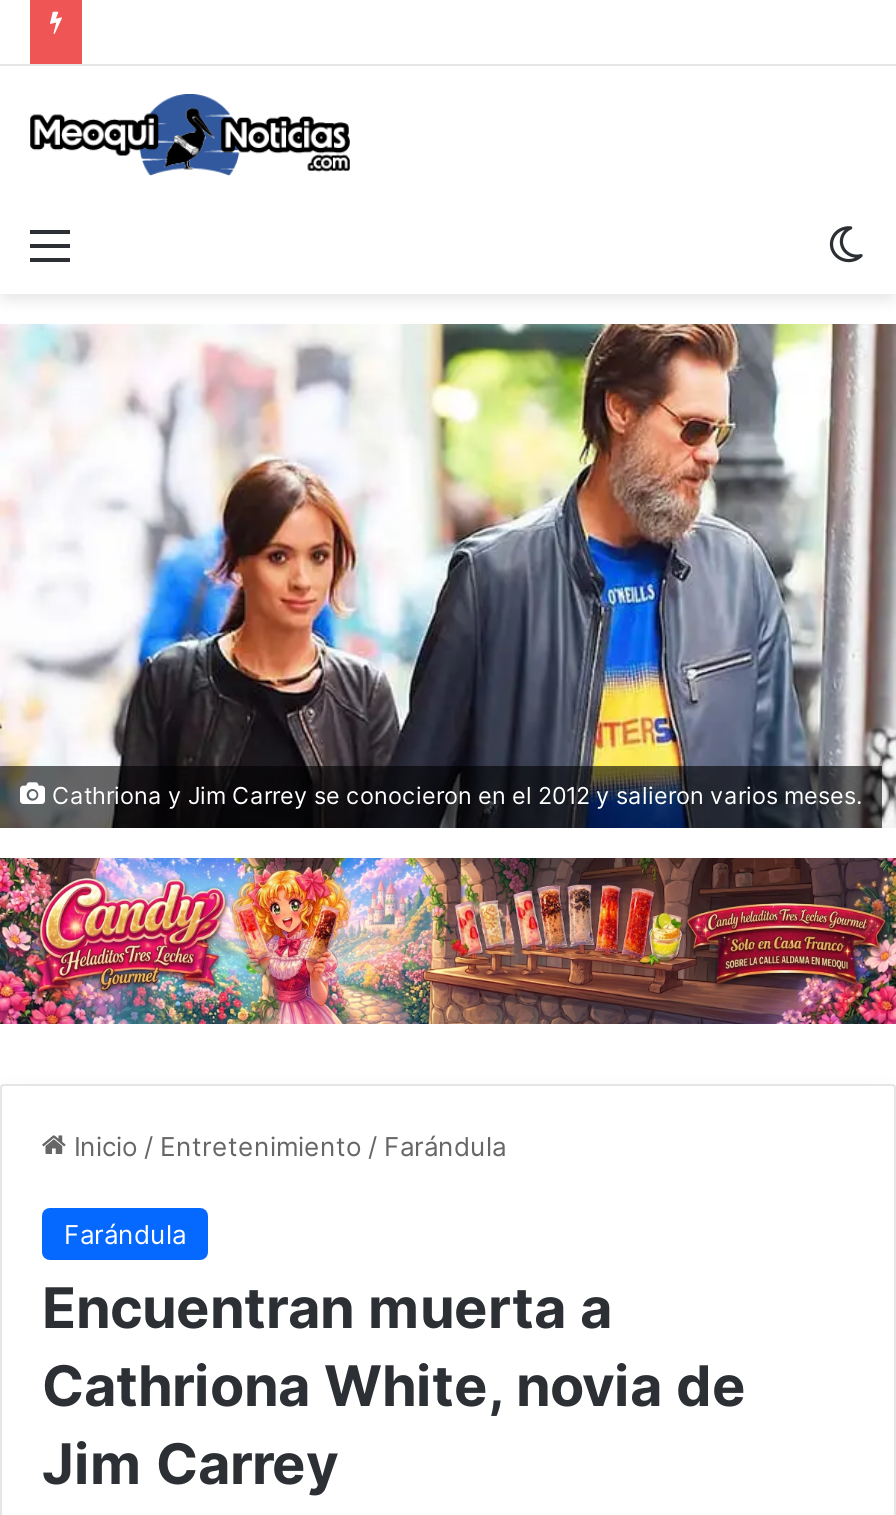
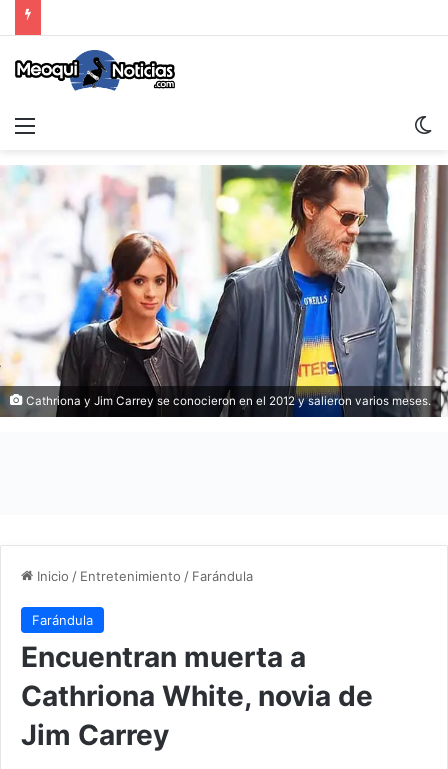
[6,856,890,1026] [image] -> none

